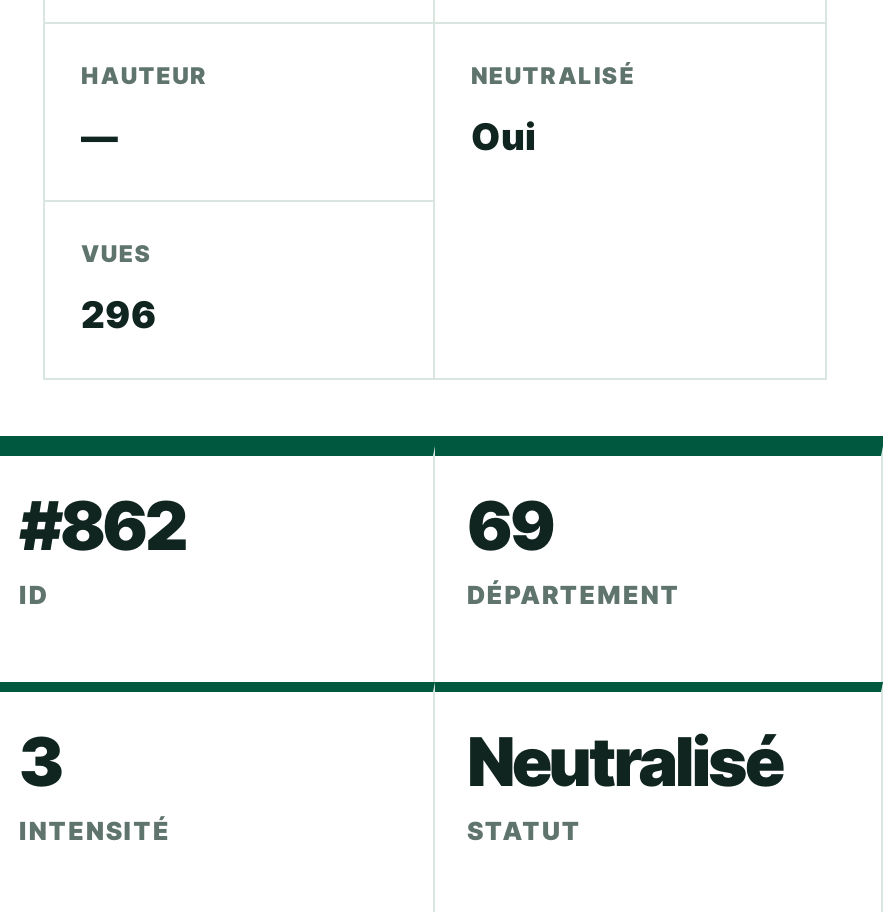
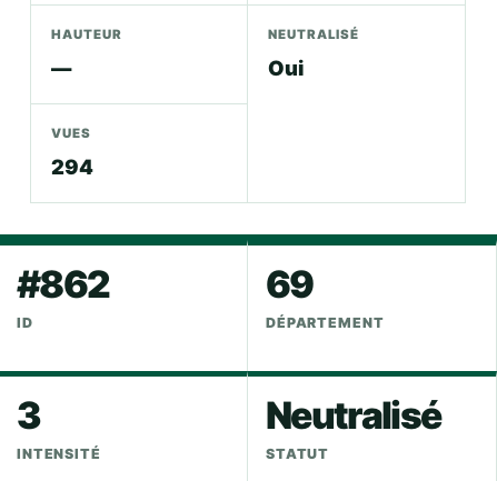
[81,292,157,336] 296 -> [51,154,93,179] 294

